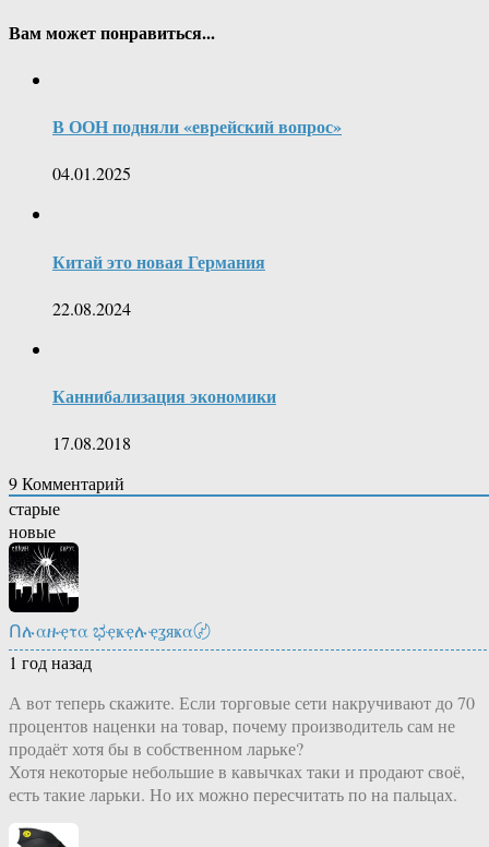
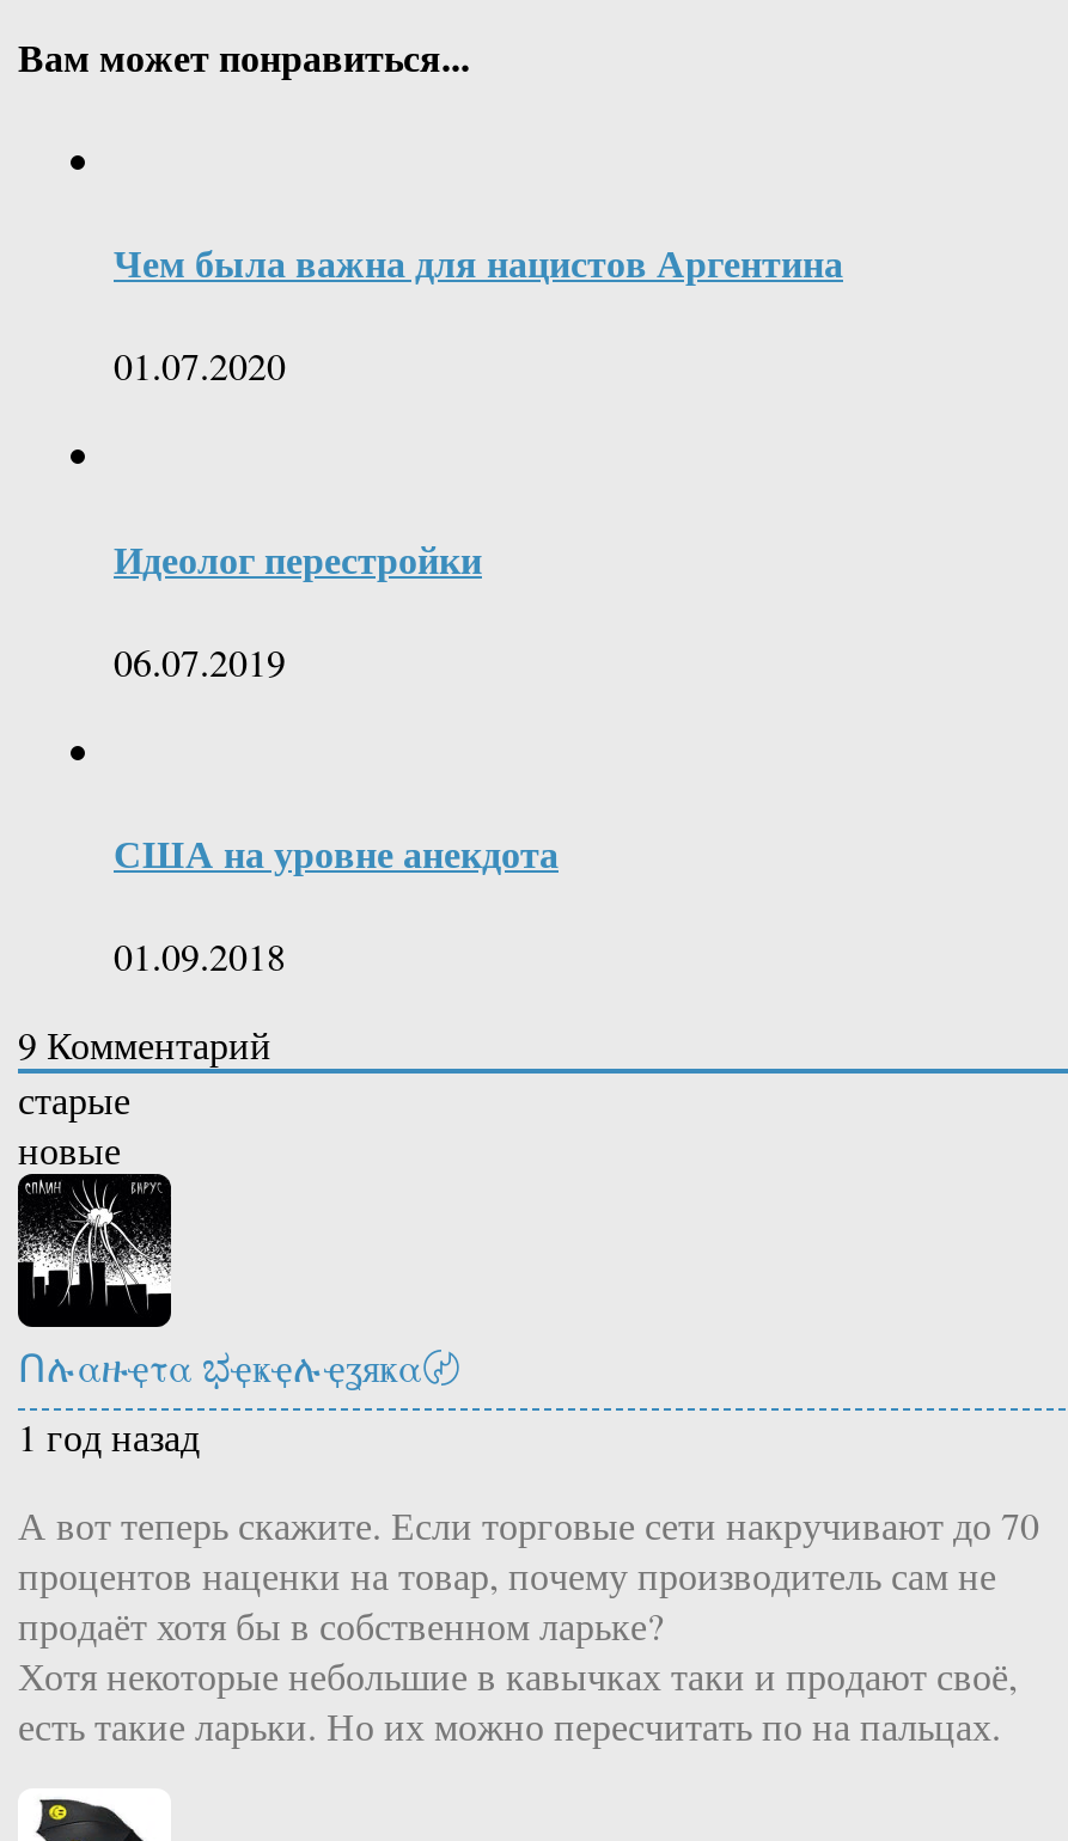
[52,114,342,139] В ООН подняли «еврейский вопрос» -> [114,235,843,290] Чем была важна для нацистов Аргентина
[52,162,131,185] 04.01.2025 -> [114,340,286,391] 01.07.2020
[52,248,265,274] Китай это новая Германия -> [114,530,482,585] Идеолог перестройки
[52,297,131,320] 22.08.2024 -> [114,636,286,686] 06.07.2019
[52,383,276,408] Каннибализация экономики -> [114,825,559,880] США на уровне анекдота
[52,432,131,454] 17.08.2018 -> [114,931,286,981] 01.09.2018

